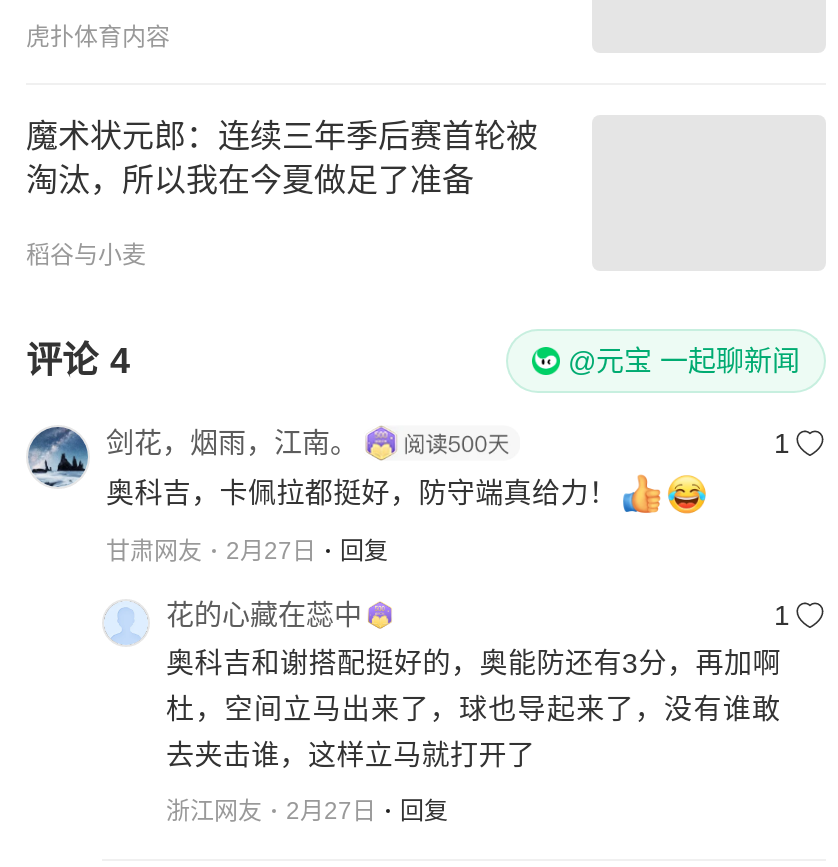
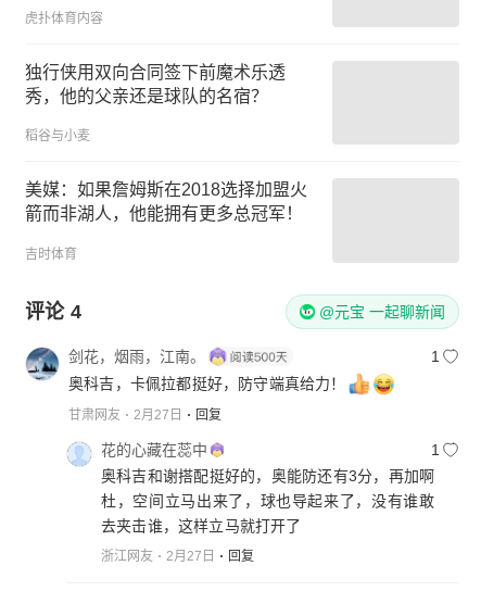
[26,120,538,198] 魔术状元郎：连续三年季后赛首轮被 | 淘汰，所以我在今夏做足了准备 -> [25,63,286,105] 独行侠用双向合同签下前魔术乐透 | 秀，他的父亲还是球队的名宿？
none -> [25,181,307,262] 美媒：如果詹姆斯在2018选择加盟火 | 箭而非湖人，他能拥有更多总冠军！ | 吉时体育

